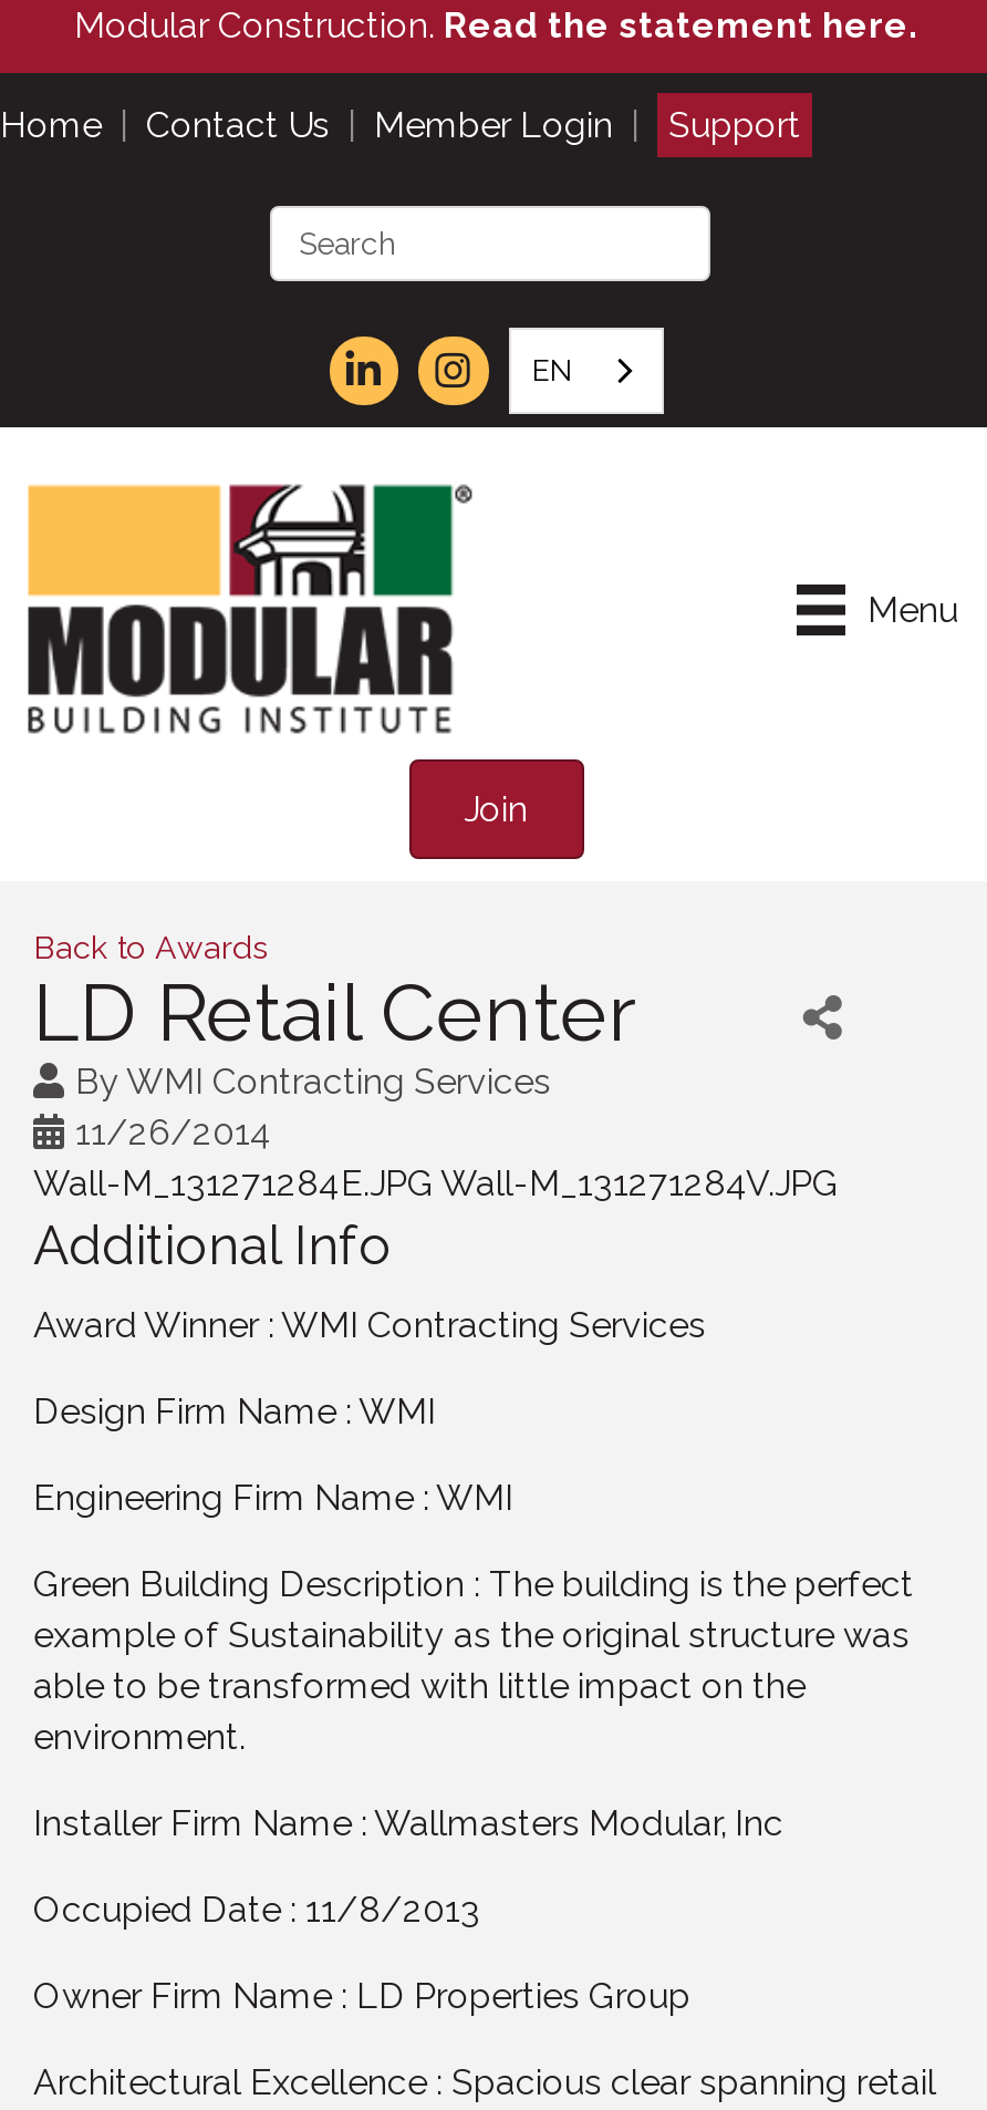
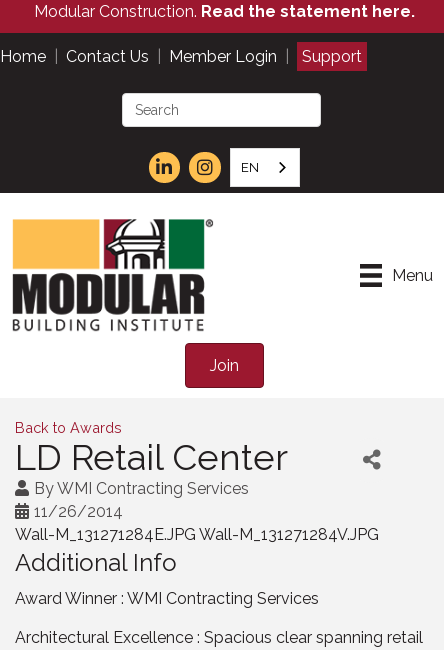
[33,1390,914,2017] Design Firm Name : WMI | Engineering Firm Name : WMI | Green Building Description : The building is the perfect | example of Sustainability as the original structure was | able to be transformed with little impact on the | environment. | Installer Firm Name : Wallmasters Modular, Inc | Occupied Date : 11/8/2013 | Owner Firm Name : LD Properties Group -> none

